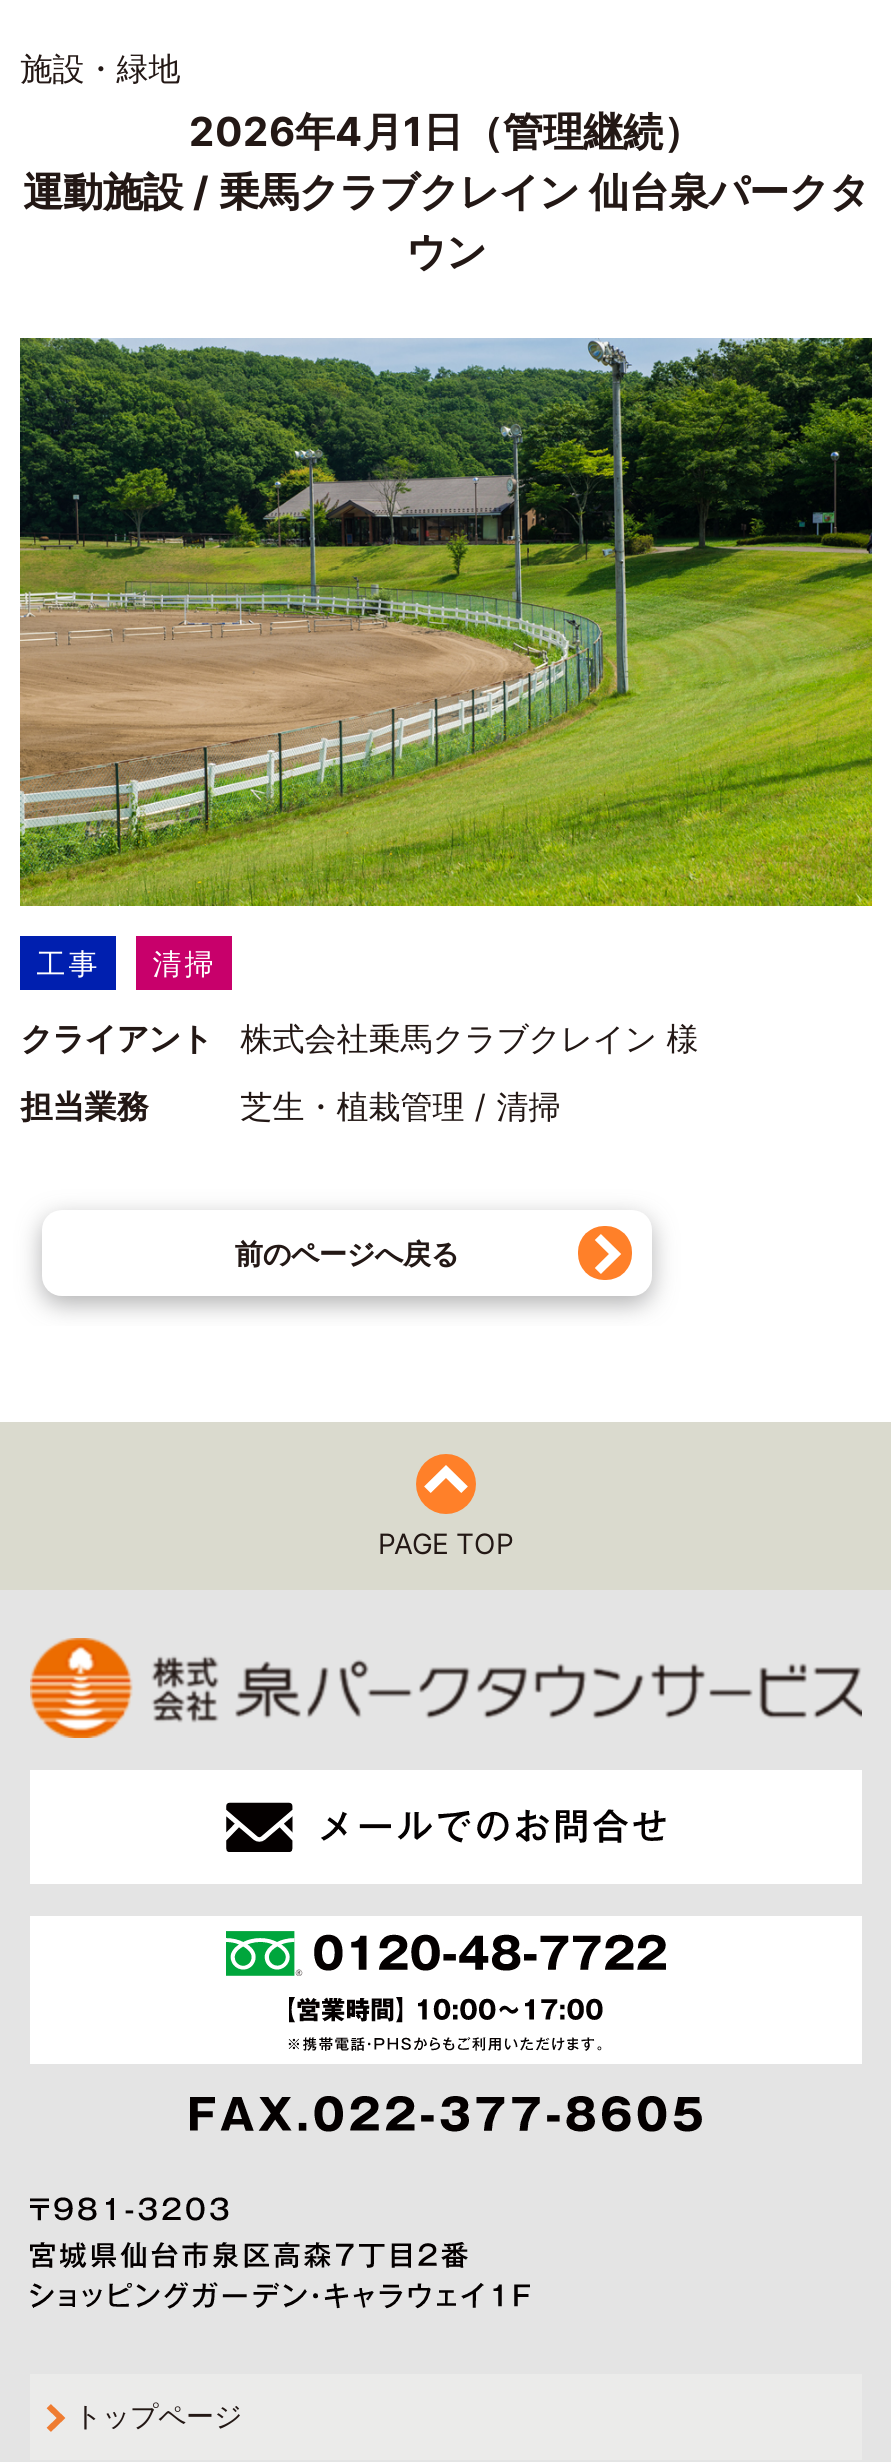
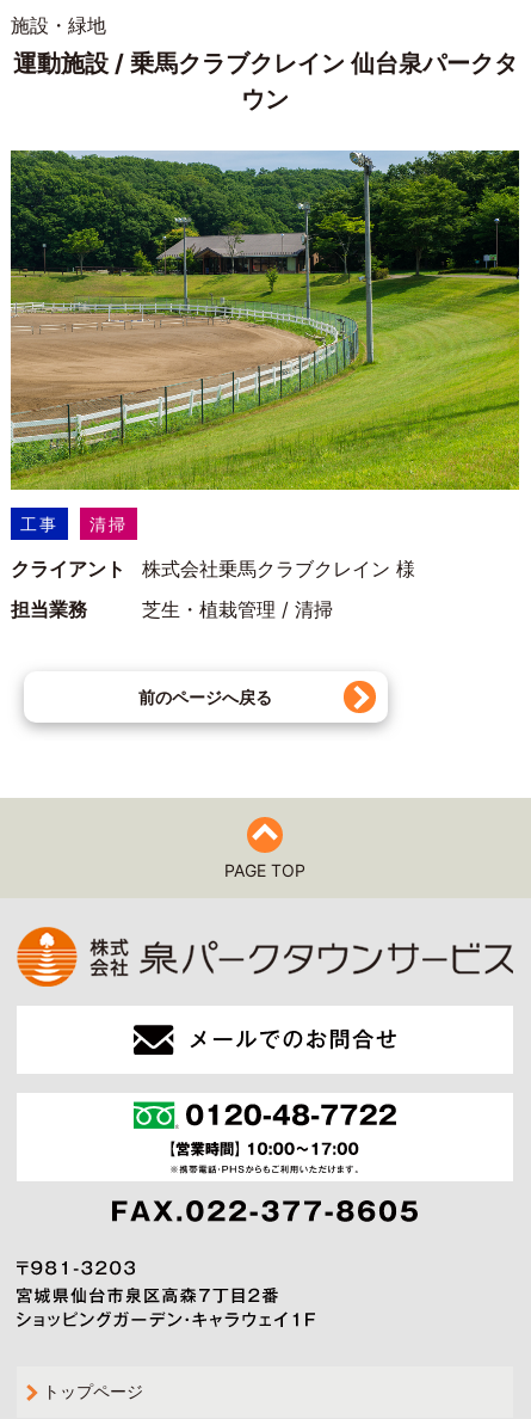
[189,108,703,156] 2026年4月1日（管理継続） -> none

